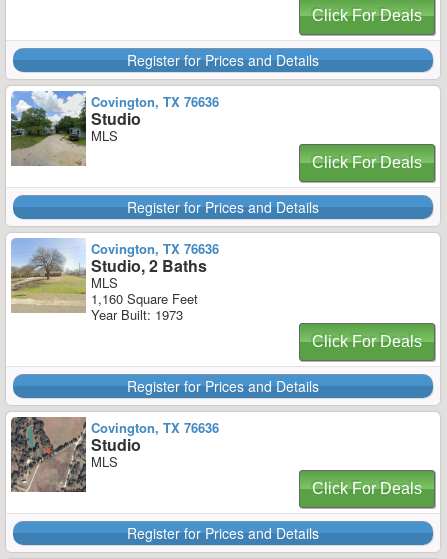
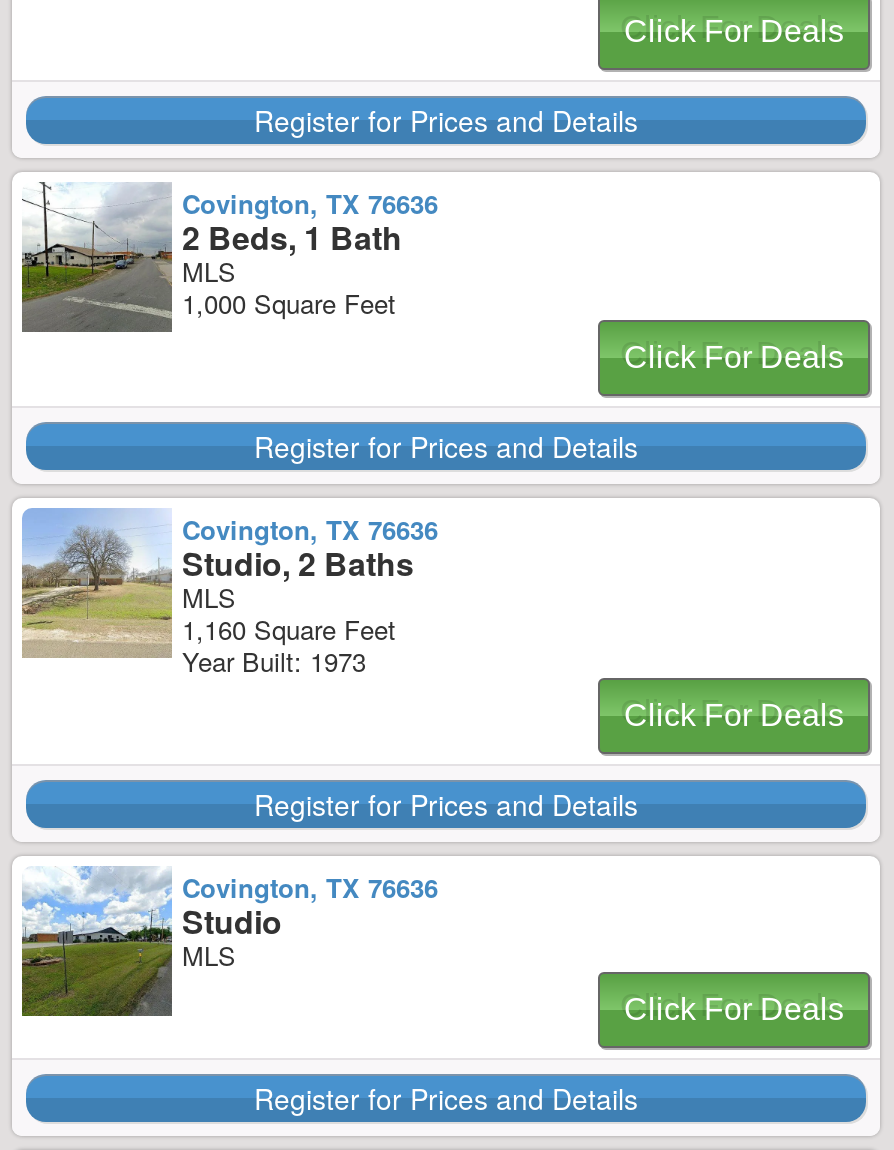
[11,90,141,167] [image] | Studio -> [22,180,402,334] [image] | 2 Beds, 1 Bath
none -> [182,284,396,322] 1,000 Square Feet
[10,416,87,493] [image] -> [20,864,174,1018] [image]

